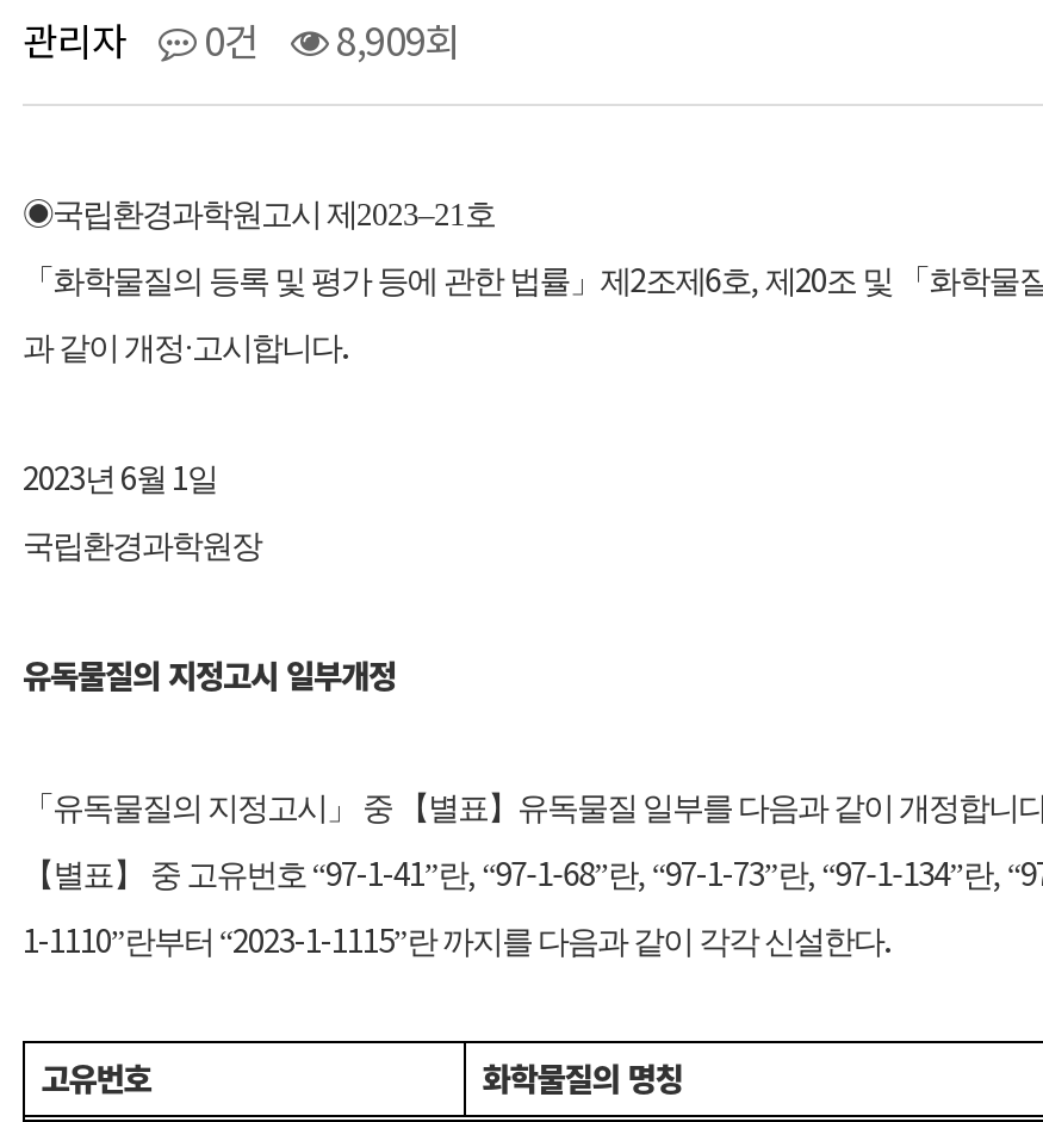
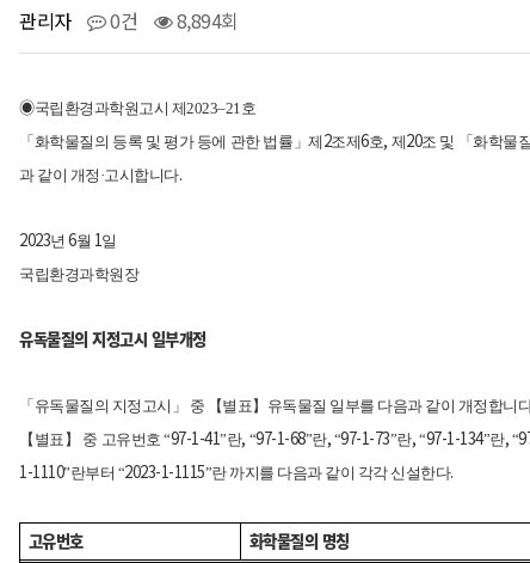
[23,11,460,68] 관리자 0건 8,909회 -> [19,6,238,35] 관리자 0건 8,894회

